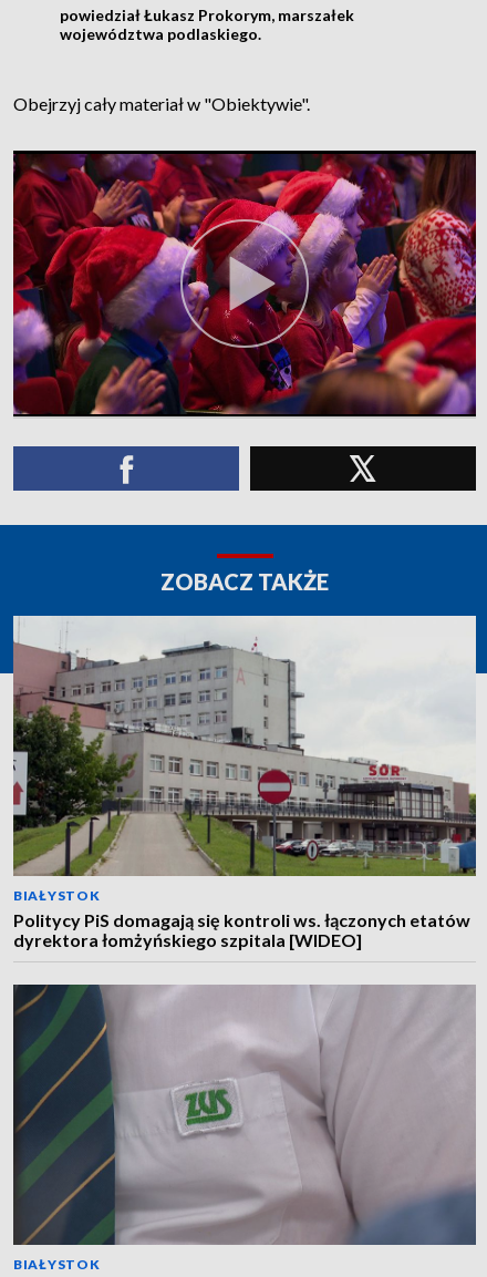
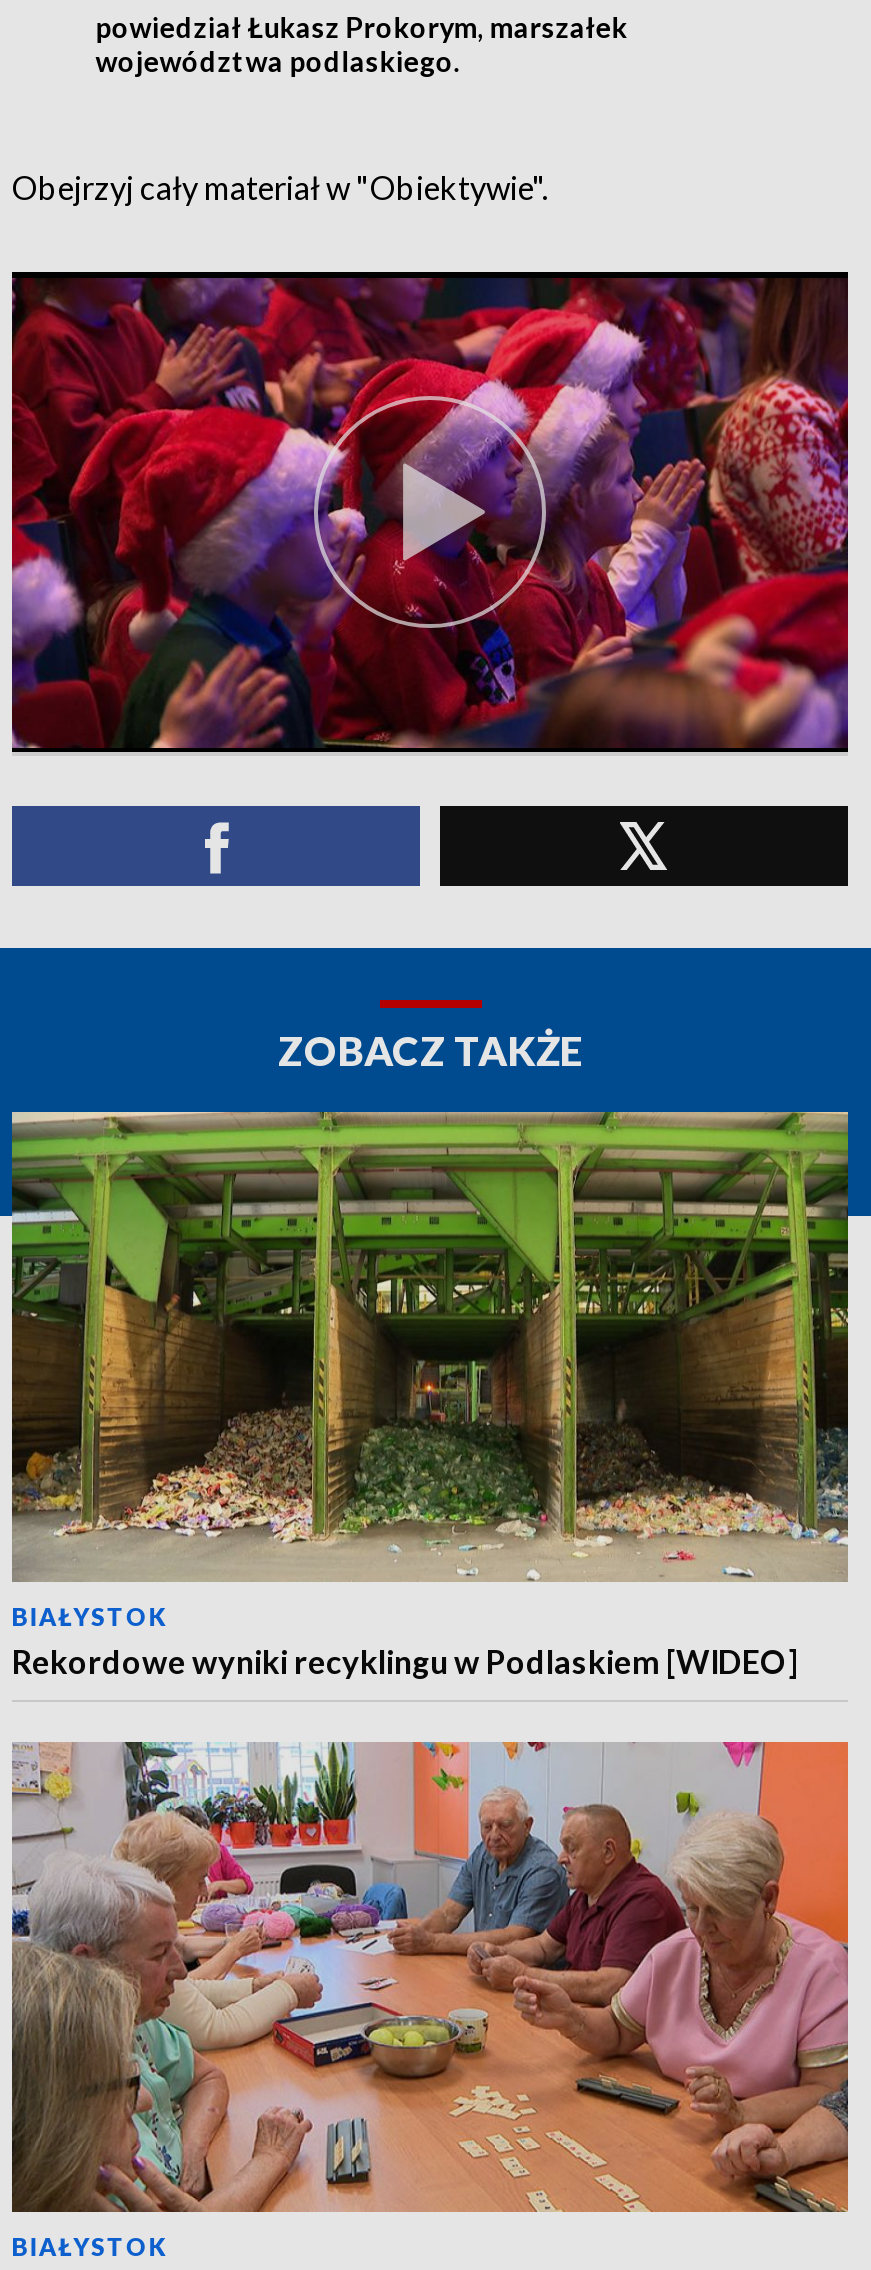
[12,615,477,950] [image] | Politycy PiS domagają się kontroli ws. łączonych etatów | dyrektora łomżyńskiego szpitala [WIDEO] -> [10,1110,850,1680] [image] | Rekordowe wyniki recyklingu w Podlaskiem [WIDEO]
[13,984,477,1246] [image] -> [10,1740,850,2214] [image]

